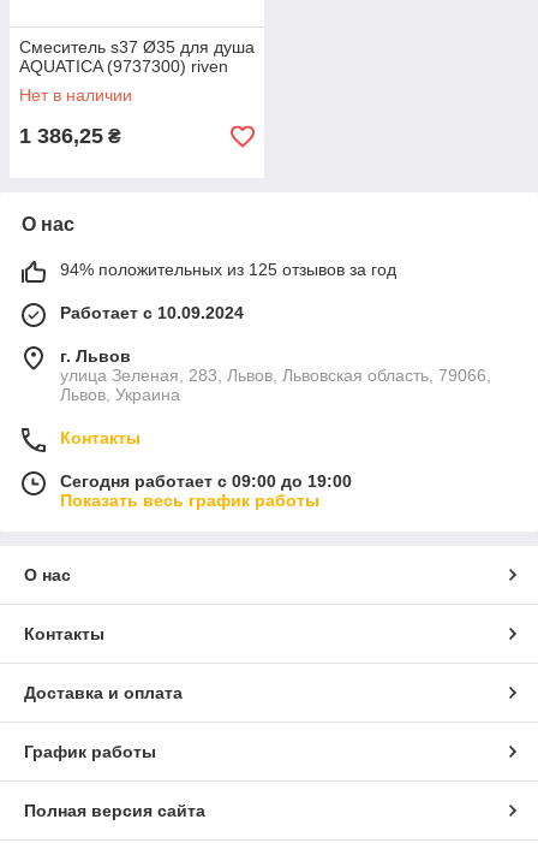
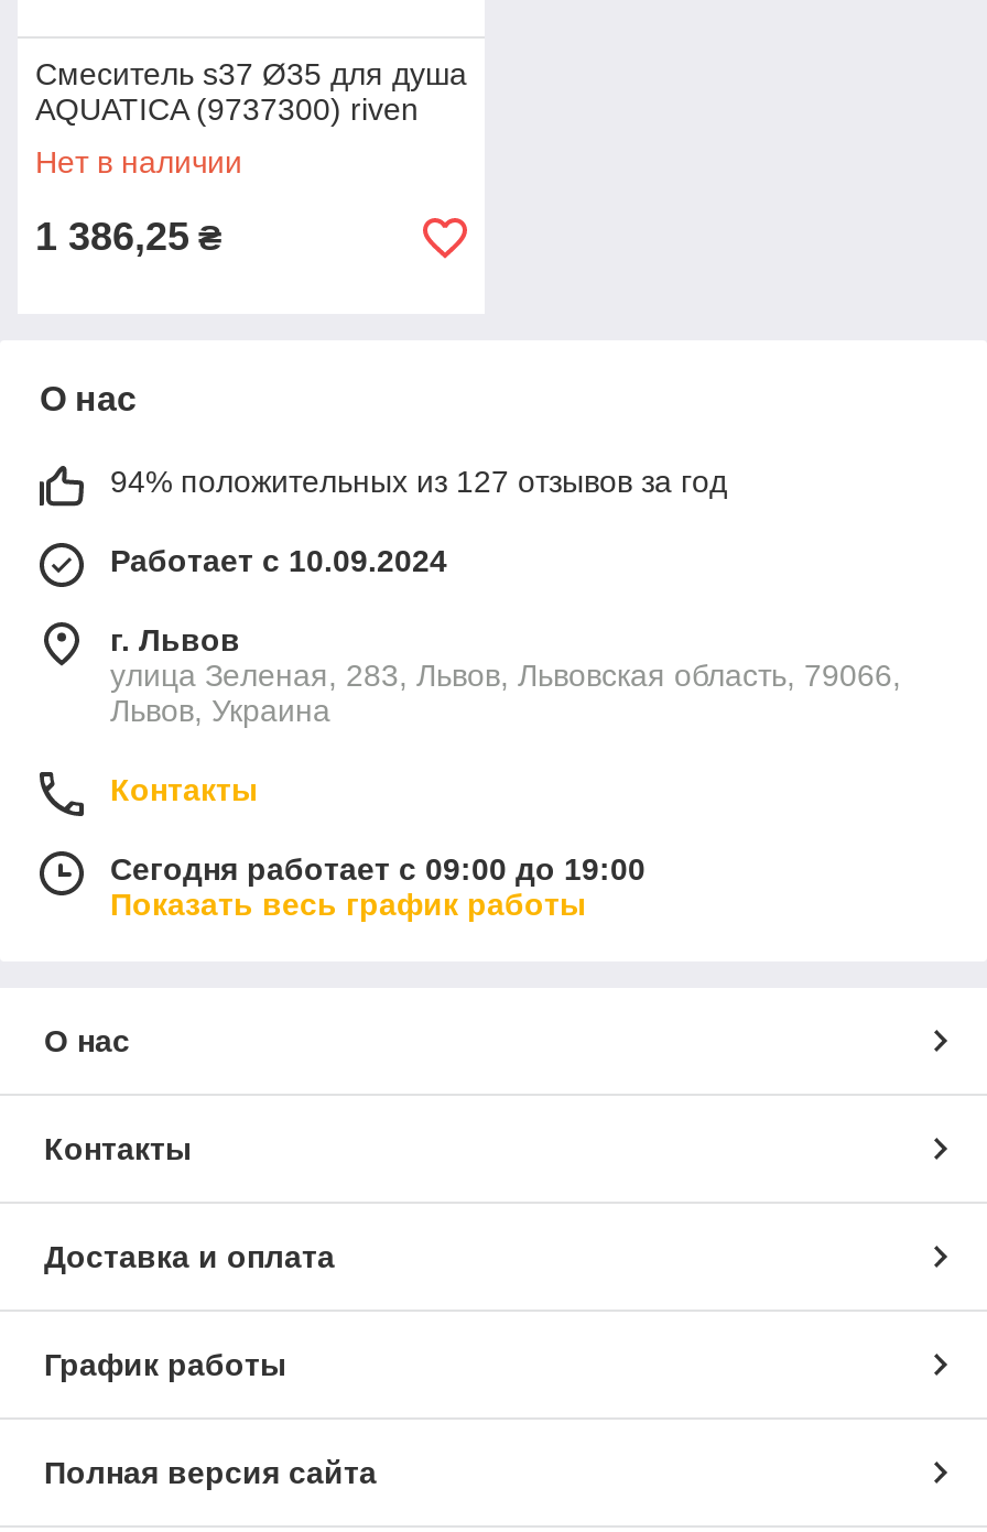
[60,260,396,279] 94% положительных из 125 отзывов за год -> [110,464,727,499] 94% положительных из 127 отзывов за год

